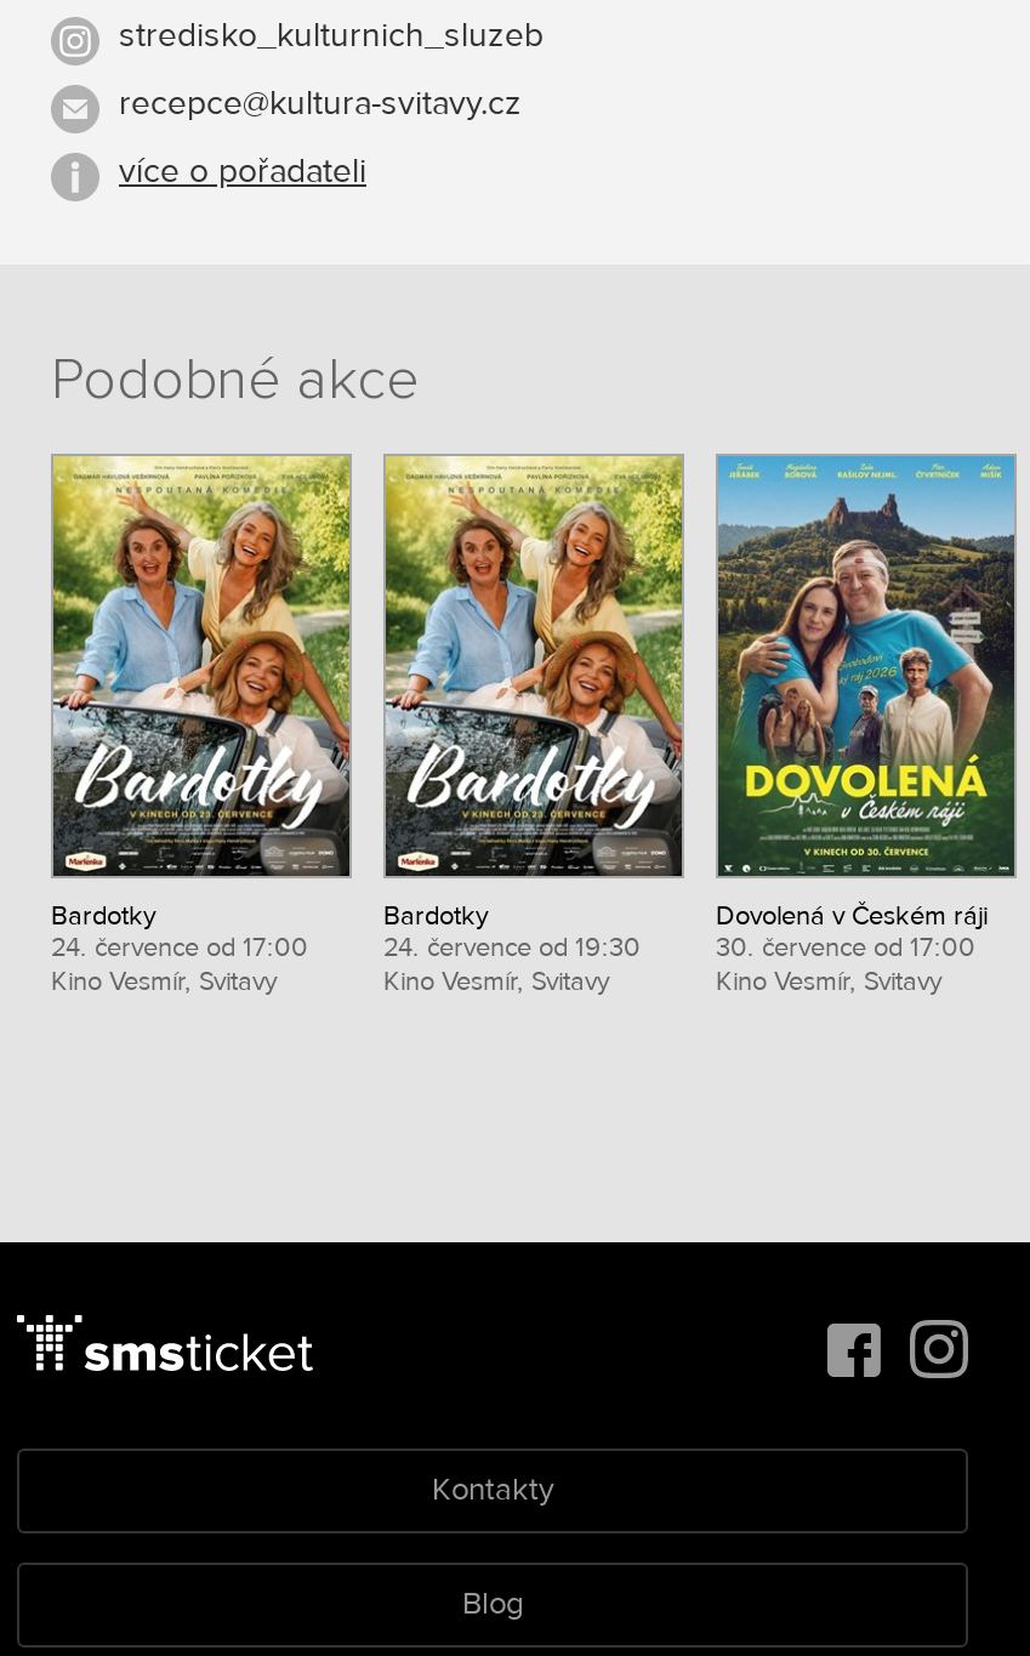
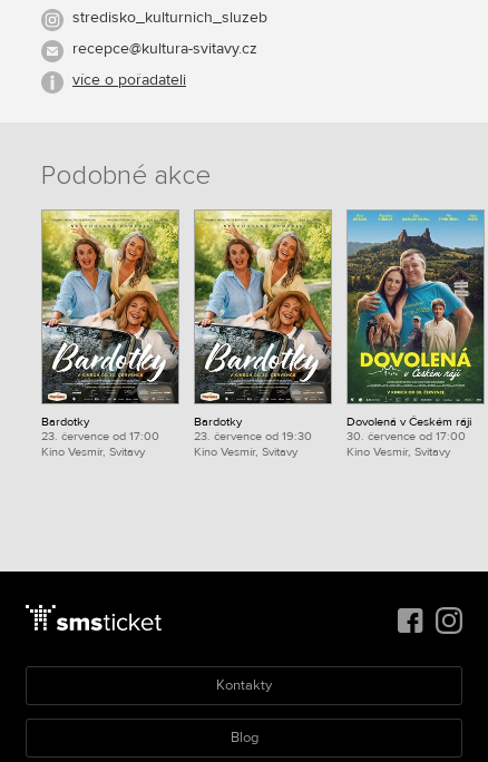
[51,931,308,963] 24. července od 17:00 -> [41,429,159,443] 23. července od 17:00
[383,931,641,963] 24. července od 19:30 -> [194,429,312,443] 23. července od 19:30

